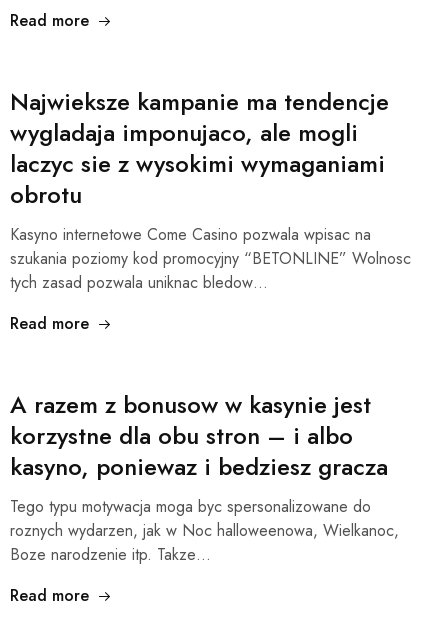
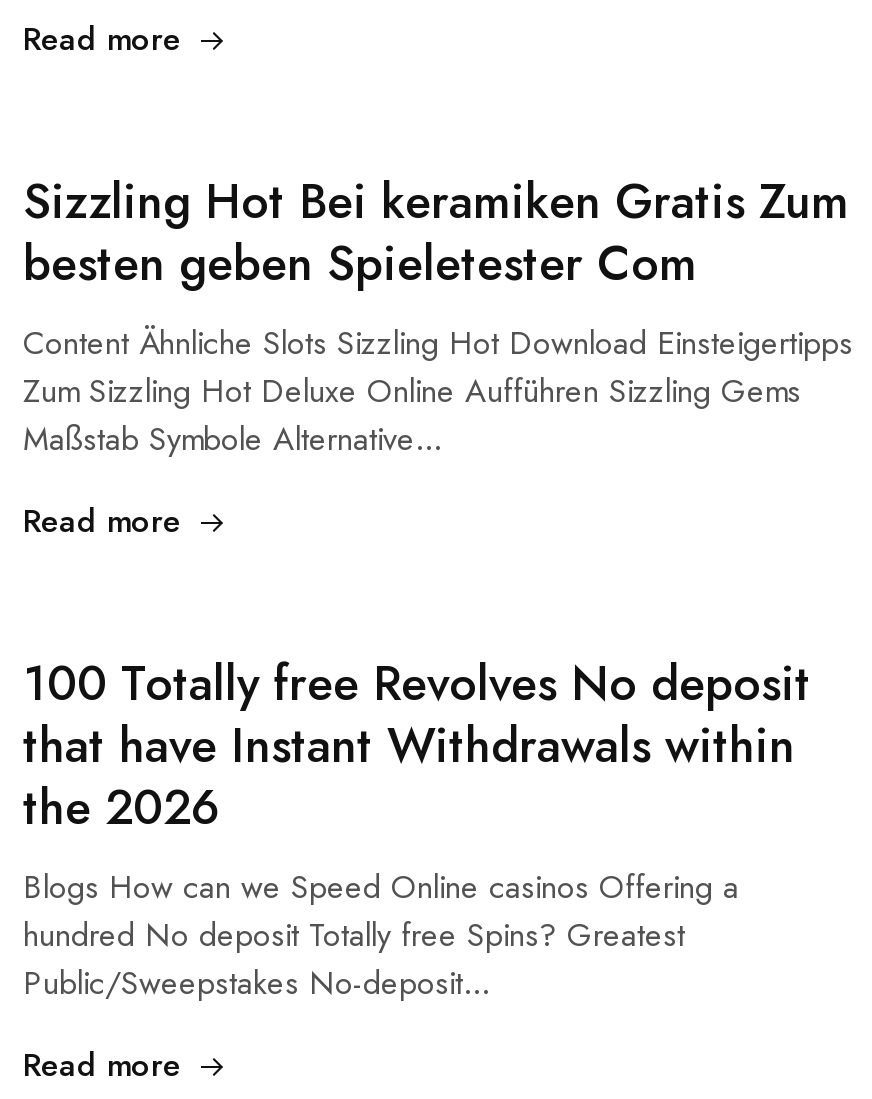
[10,84,411,294] Najwieksze kampanie ma tendencje | wygladaja imponujaco, ale mogli | laczyc sie z wysokimi wymaganiami | obrotu | Kasyno internetowe Come Casino pozwala wpisac na | szukania poziomy kod promocyjny “BETONLINE” Wolnosc | tych zasad pozwala uniknac bledow… -> [23,166,853,462] Sizzling Hot Bei keramiken Gratis Zum | besten geben Spieletester Com | Content Ähnliche Slots Sizzling Hot Download Einsteigertipps | Zum Sizzling Hot Deluxe Online Aufführen Sizzling Gems | Maßstab Symbole Alternative…
[10,387,399,566] A razem z bonusow w kasynie jest | korzystne dla obu stron – i albo | kasyno, poniewaz i bedziesz gracza | Tego typu motywacja moga byc spersonalizowane do | roznych wydarzen, jak w Noc halloweenowa, Wielkanoc, | Boze narodzenie itp. Takze… -> [23,648,811,1006] 100 Totally free Revolves No deposit | that have Instant Withdrawals within | the 2026 | Blogs How can we Speed Online casinos Offering a | hundred No deposit Totally free Spins? Greatest | Public/Sweepstakes No-deposit…

